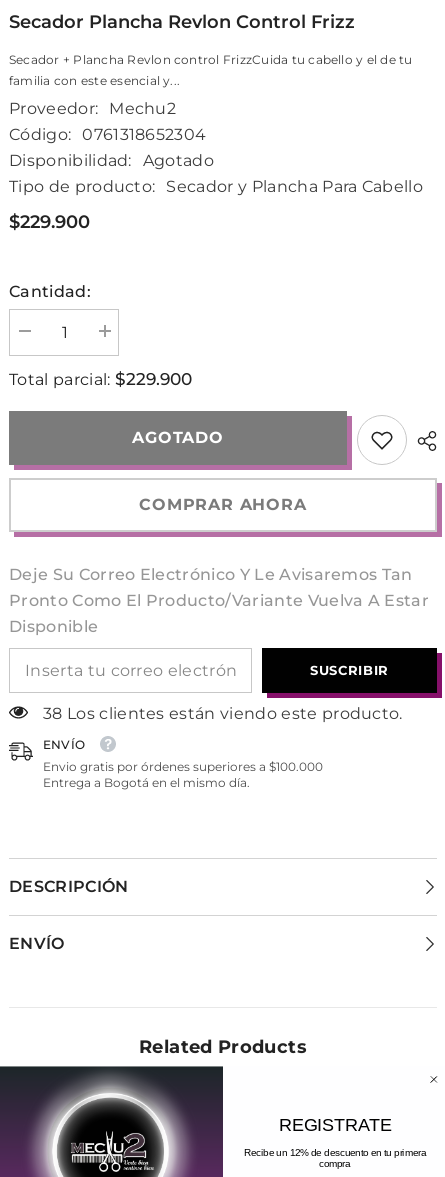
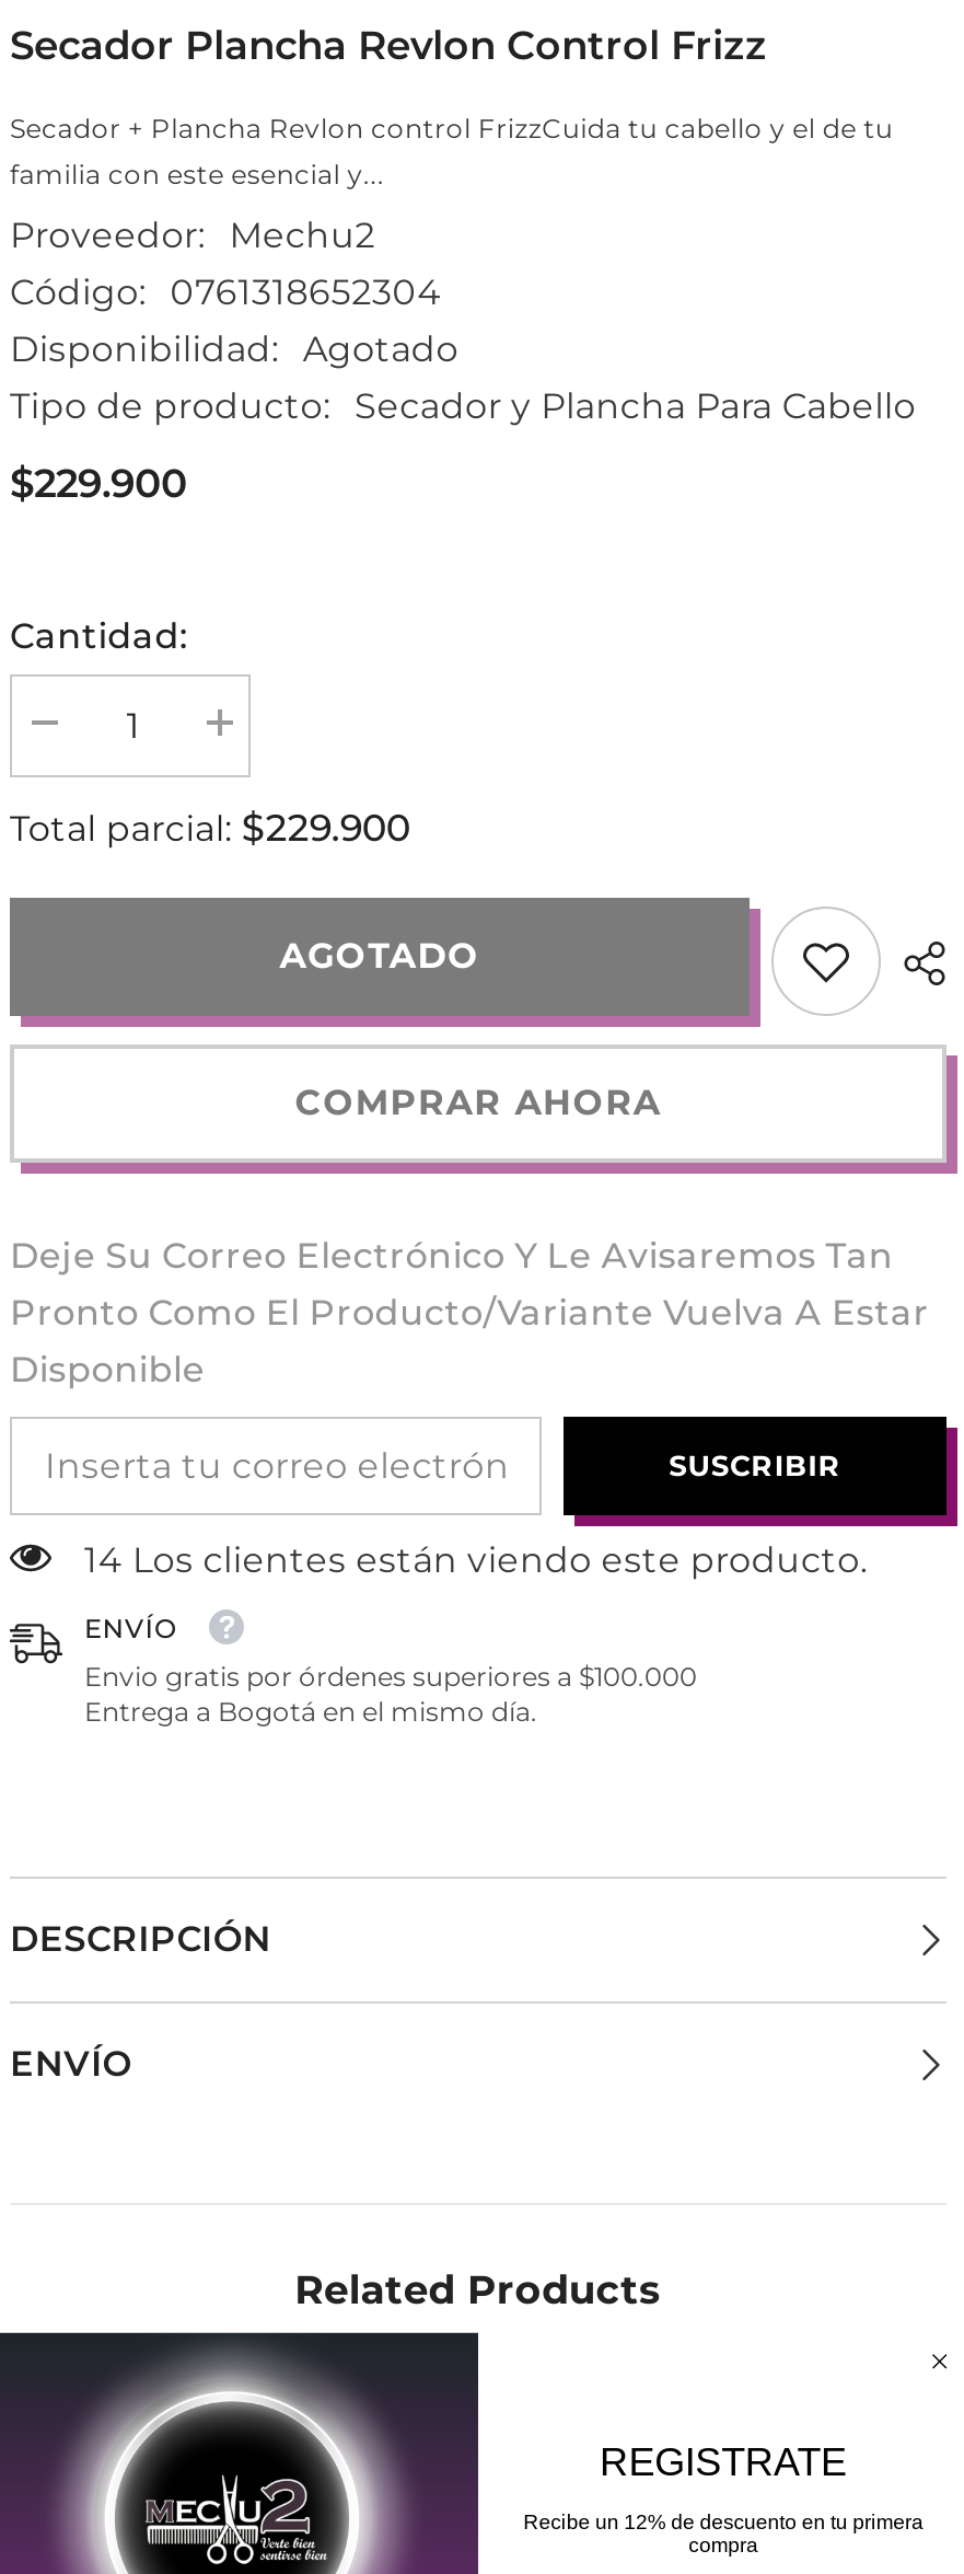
[43,703,403,722] 38 Los clientes están viendo este producto. -> [84,1538,867,1580] 14 Los clientes están viendo este producto.

